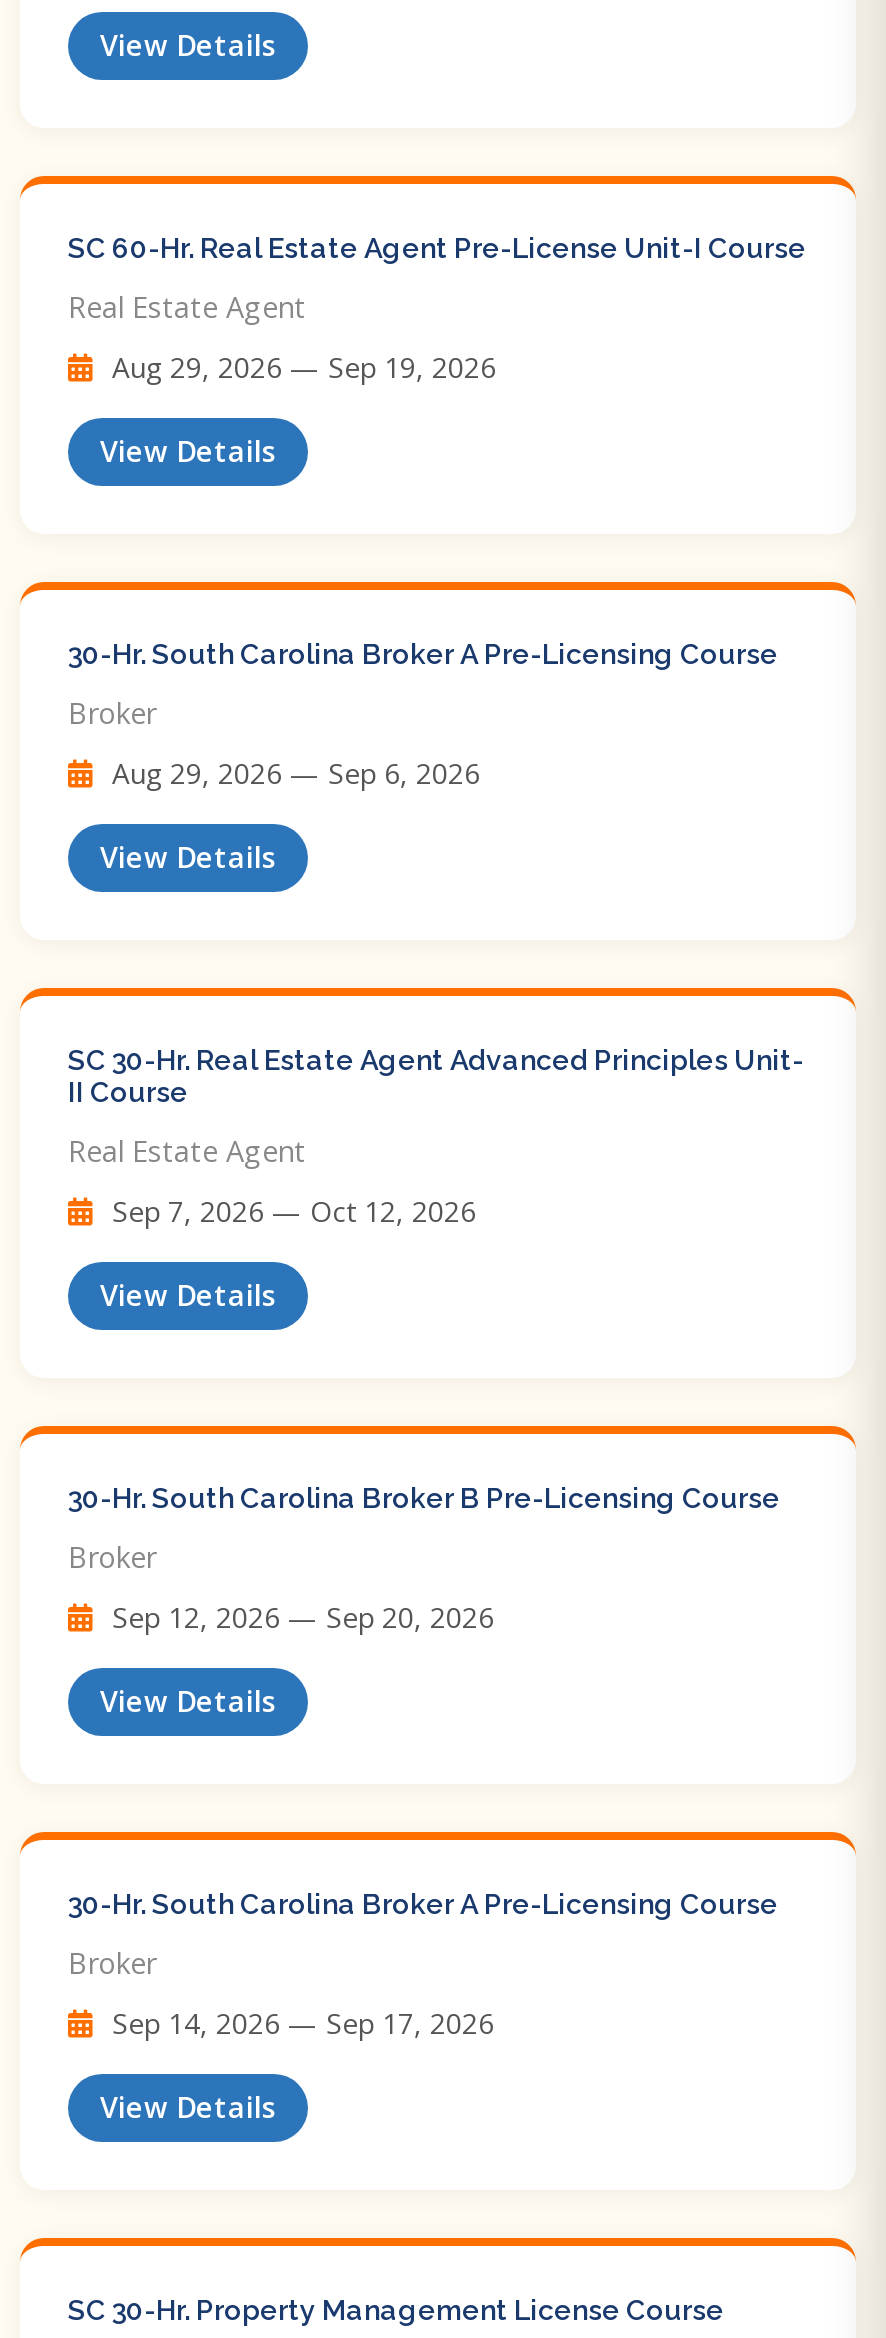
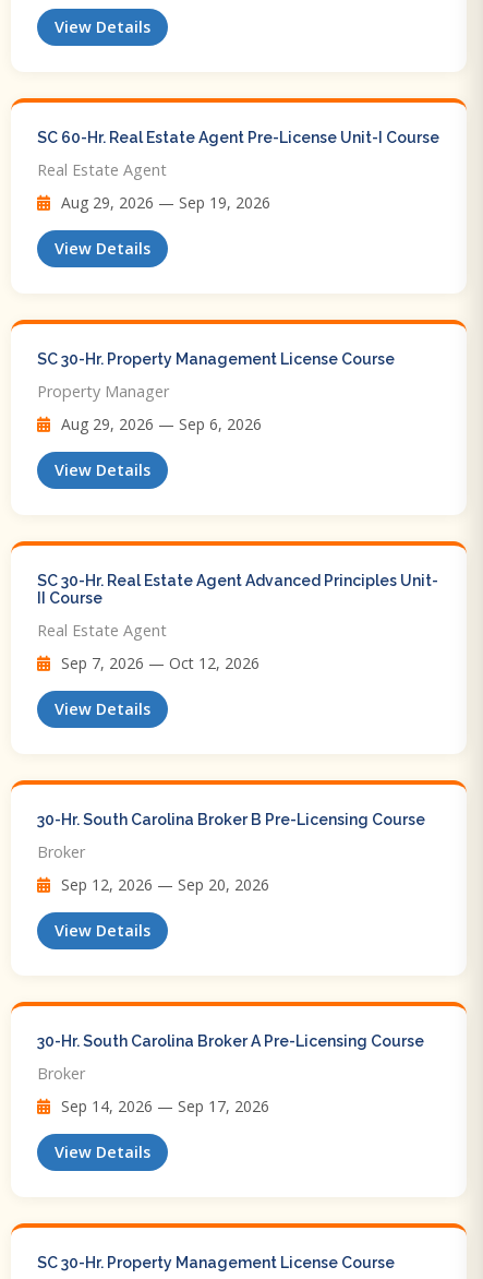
[68,638,778,670] 30-Hr. South Carolina Broker A Pre-Licensing Course -> [37,350,395,368] SC 30-Hr. Property Management License Course
[68,694,156,732] Broker -> [37,381,169,402] Property Manager

